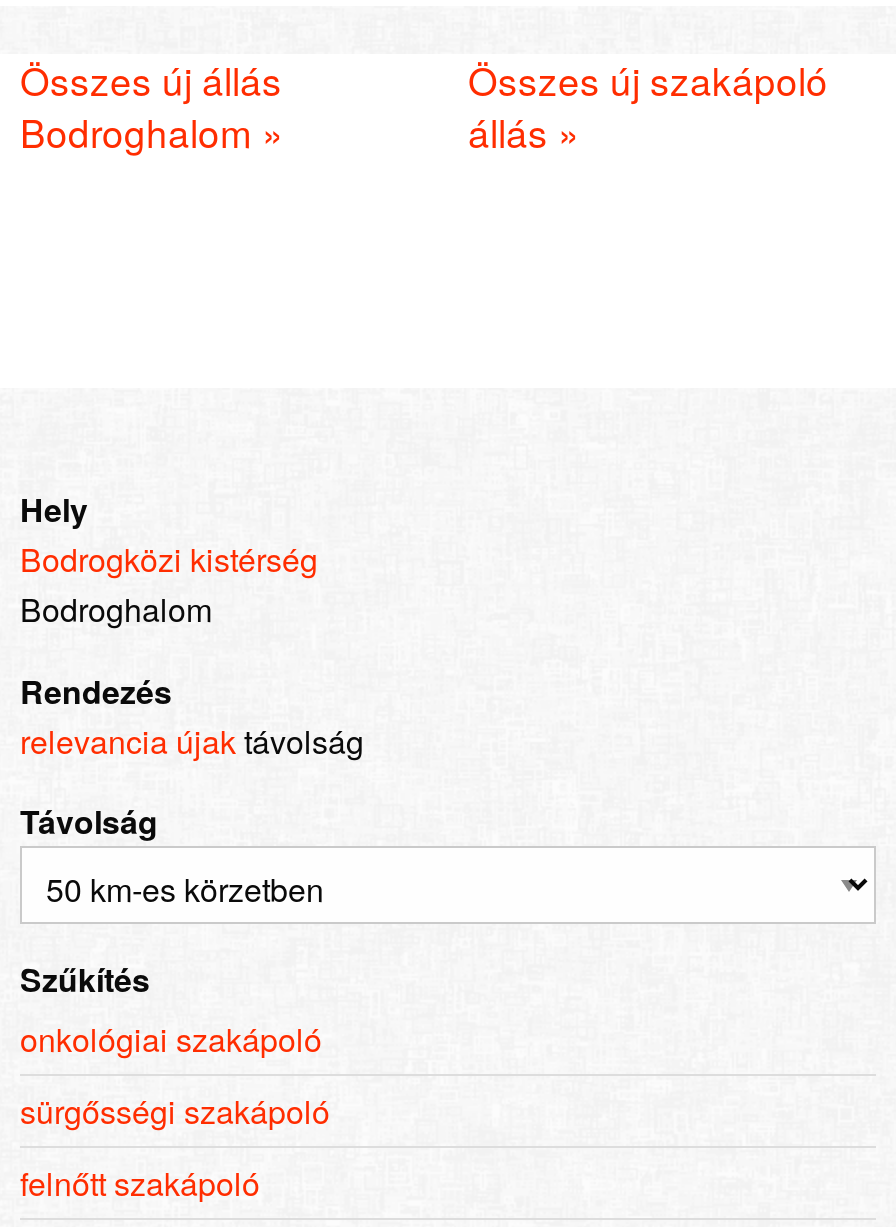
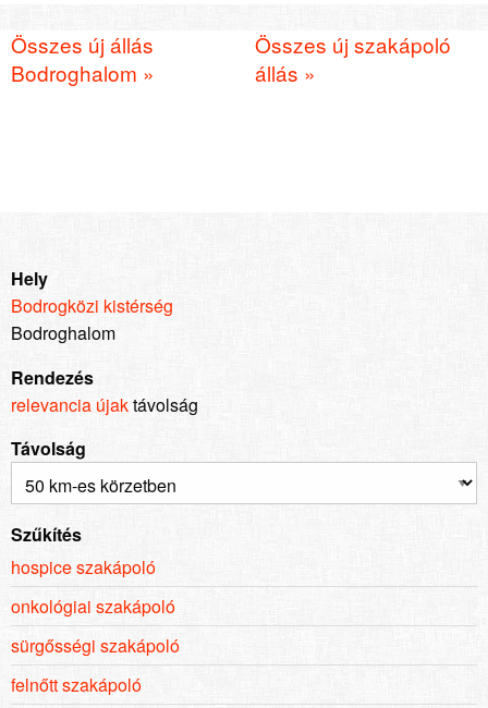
none -> [11,554,156,579] hospice szakápoló

